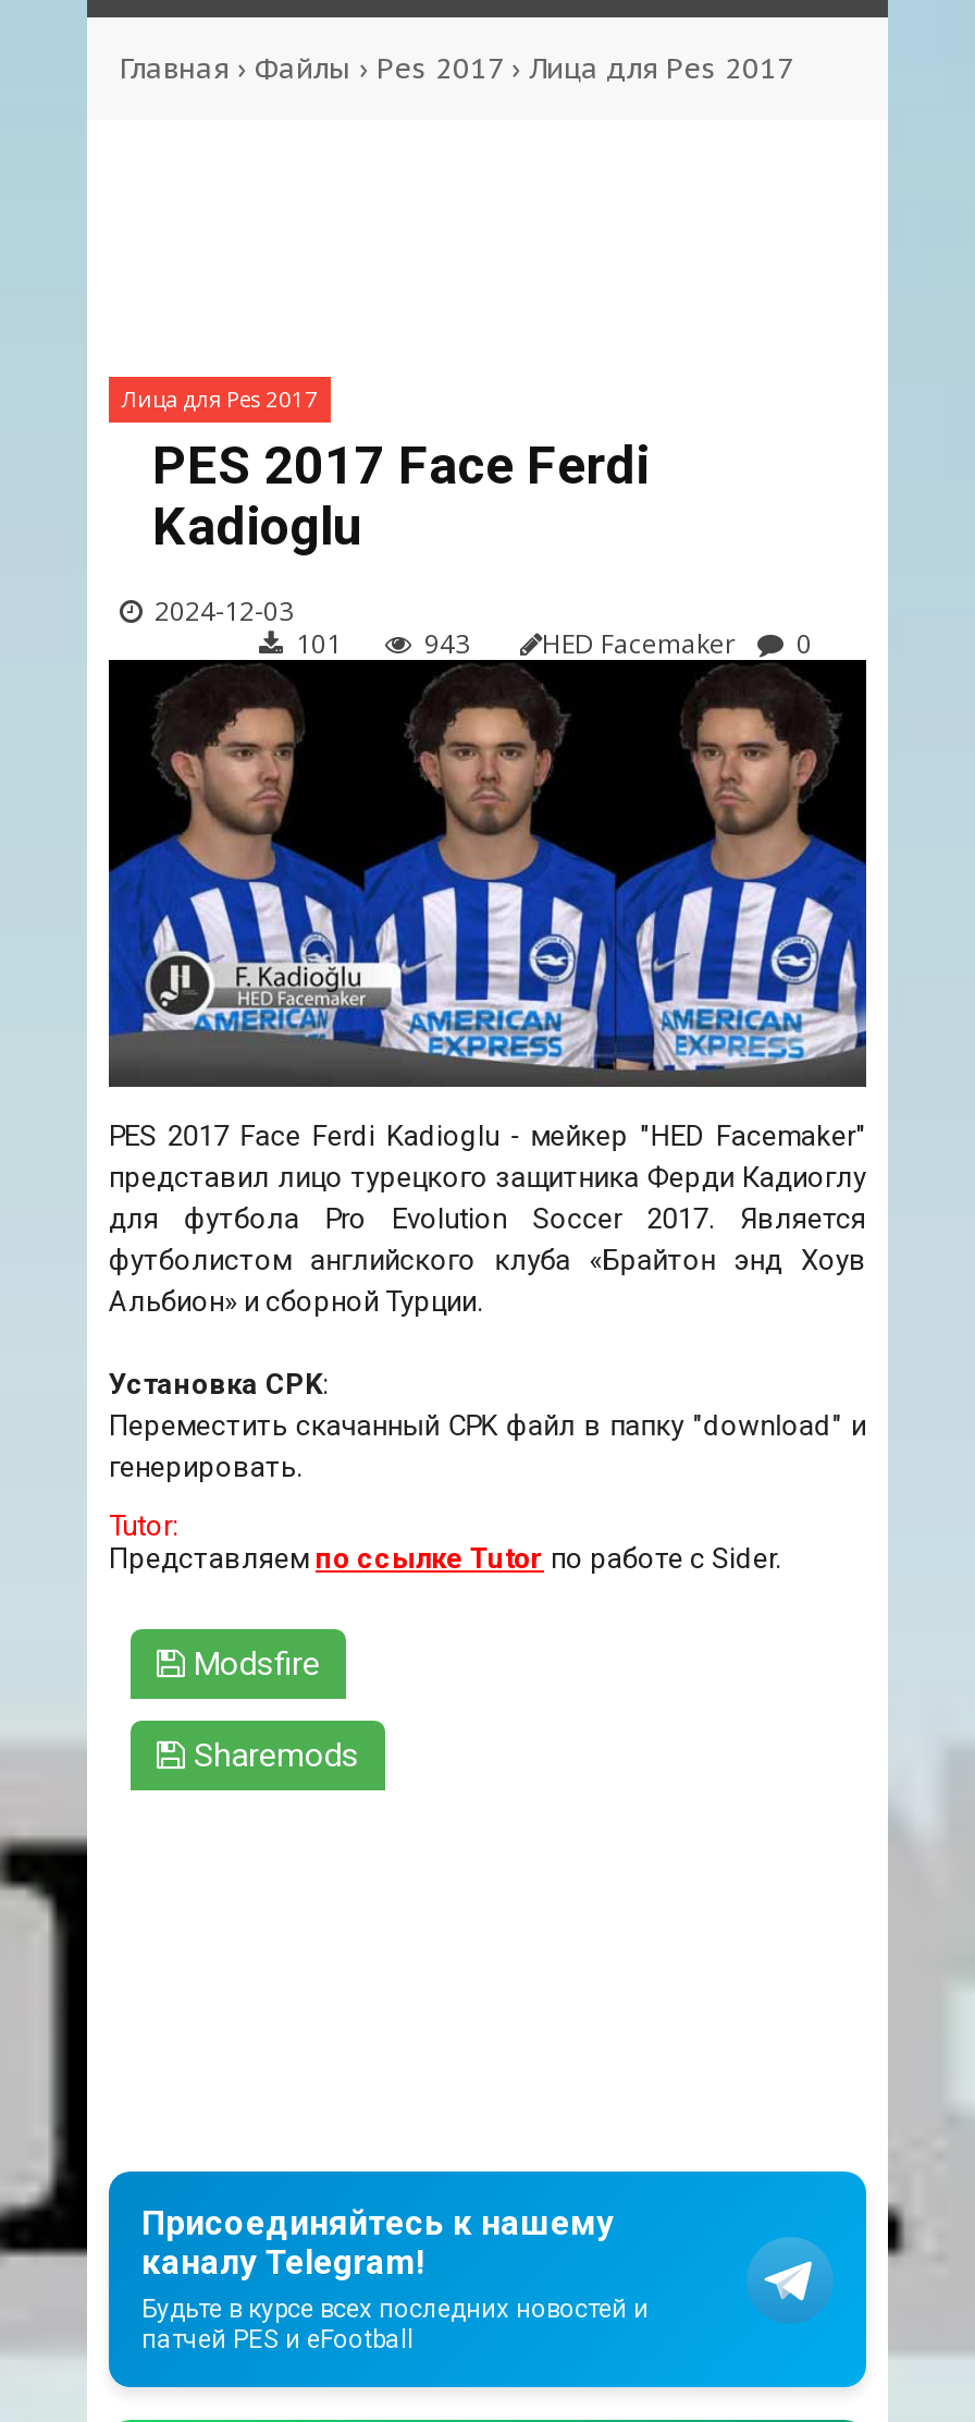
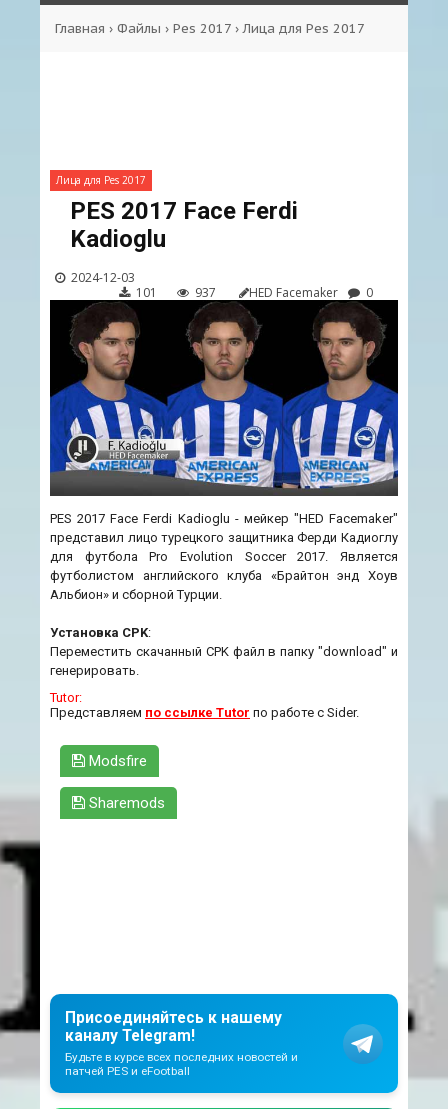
[418,626,470,663] 943 -> [192,284,216,301] 937

